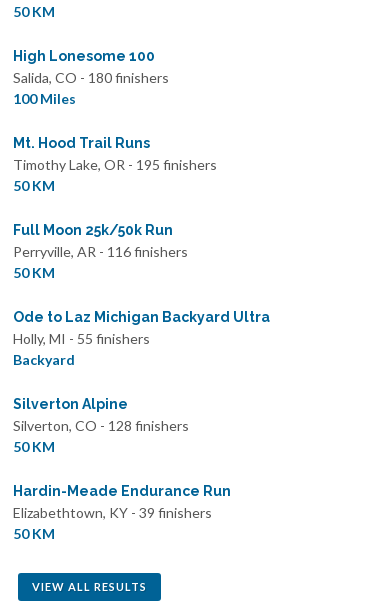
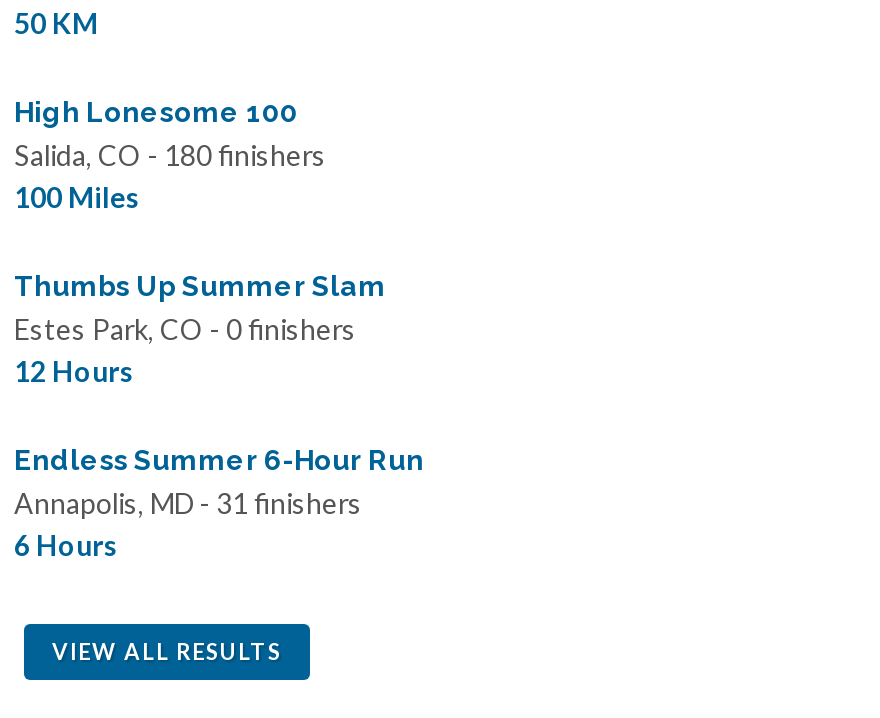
[13,135,270,542] Mt. Hood Trail Runs | Timothy Lake, OR - 195 finishers | 50 KM | Full Moon 25k/50k Run | Perryville, AR - 116 finishers | 50 KM | Ode to Laz Michigan Backyard Ultra | Holly, MI - 55 finishers | Backyard | Silverton Alpine | Silverton, CO - 128 finishers | 50 KM | Hardin-Meade Endurance Run | Elizabethtown, KY - 39 finishers | 50 KM -> [14,271,424,563] Thumbs Up Summer Slam | Estes Park, CO - 0 finishers | 12 Hours | Endless Summer 6-Hour Run | Annapolis, MD - 31 finishers | 6 Hours

